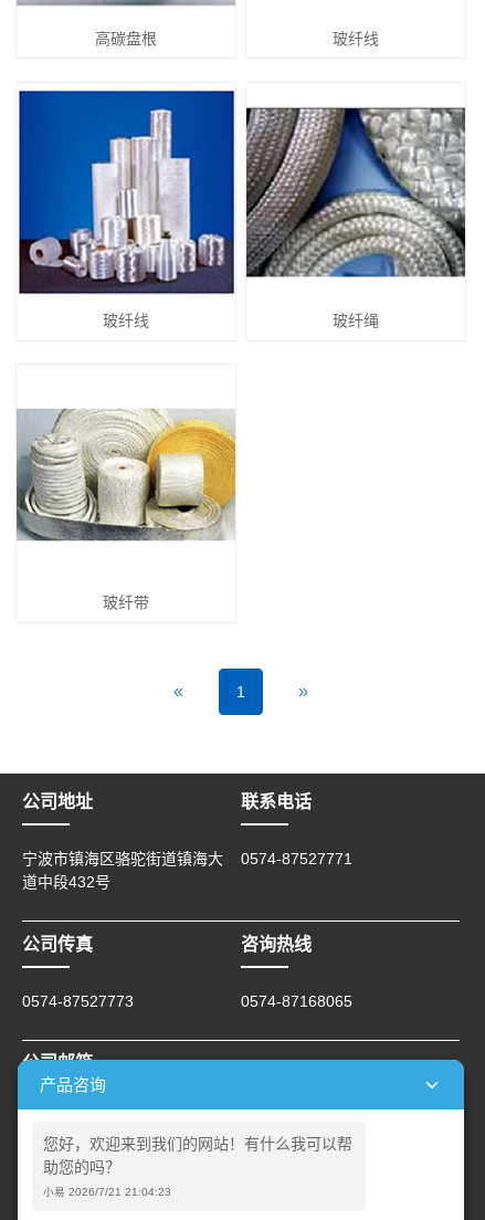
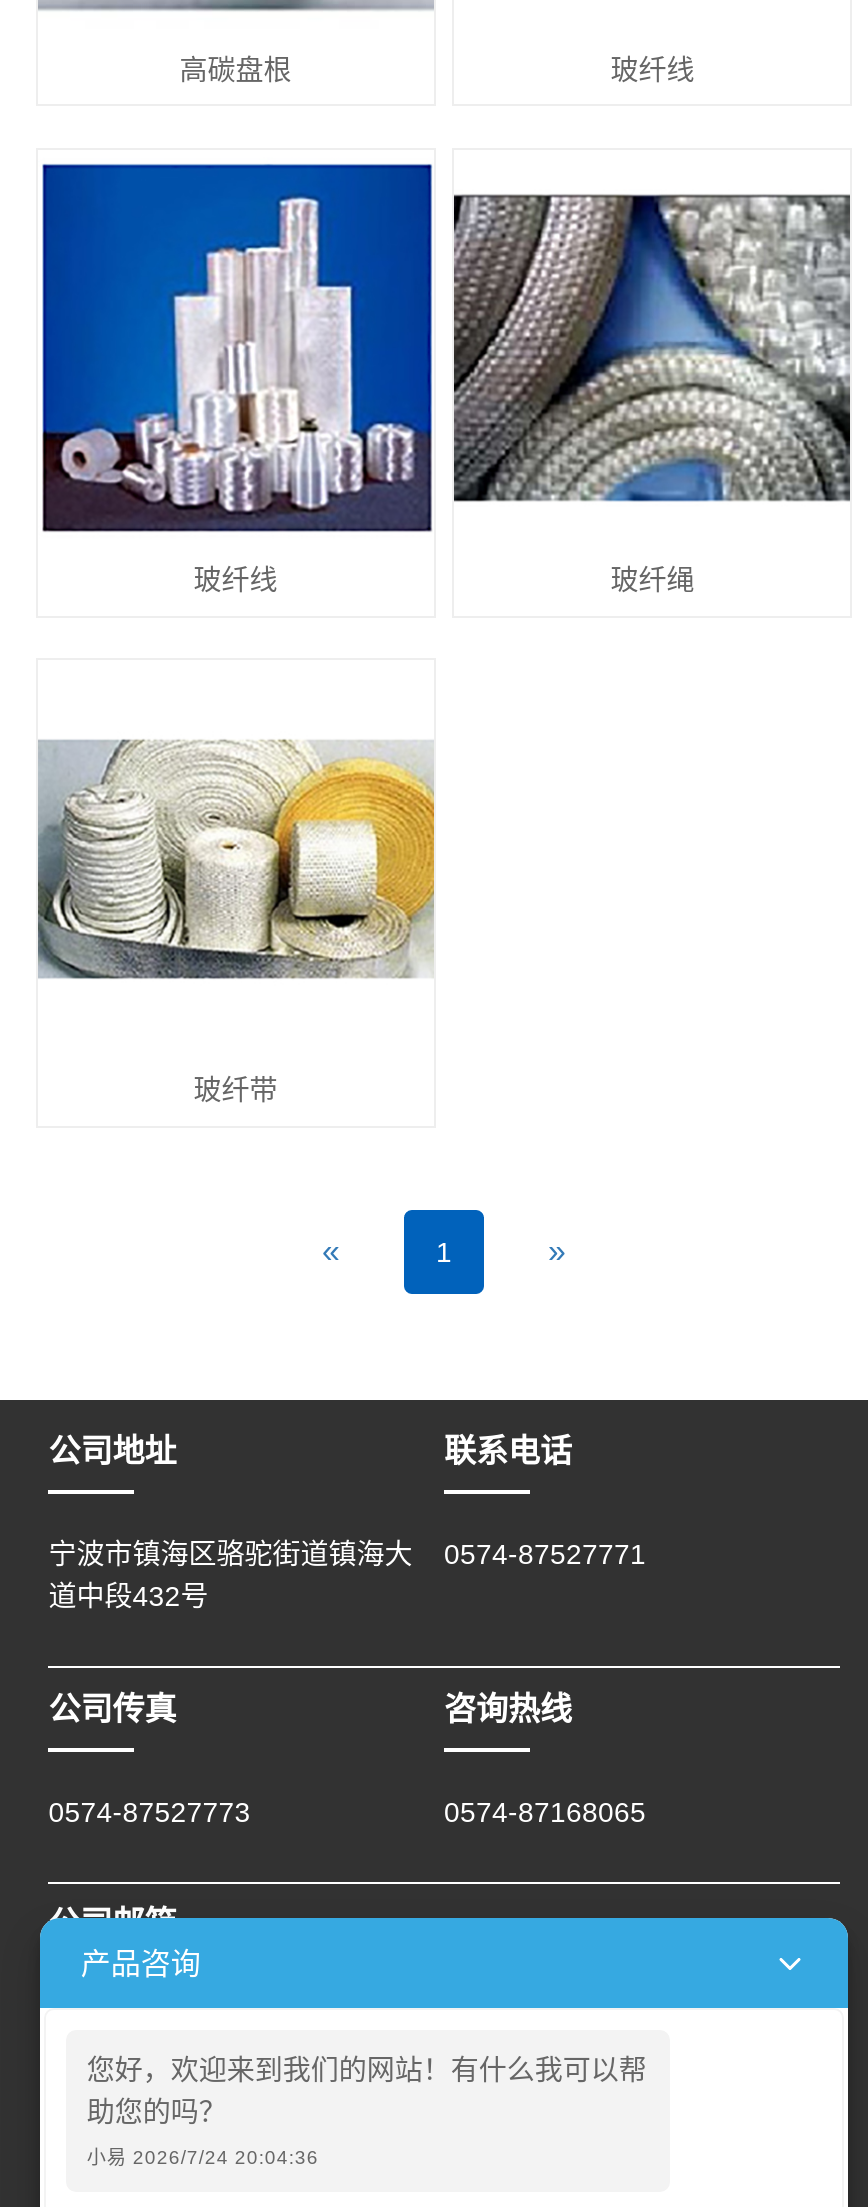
[44,1186,172,1198] 小易 2026/7/21 21:04:23 -> [87,2146,319,2168] 小易 2026/7/24 20:04:36

